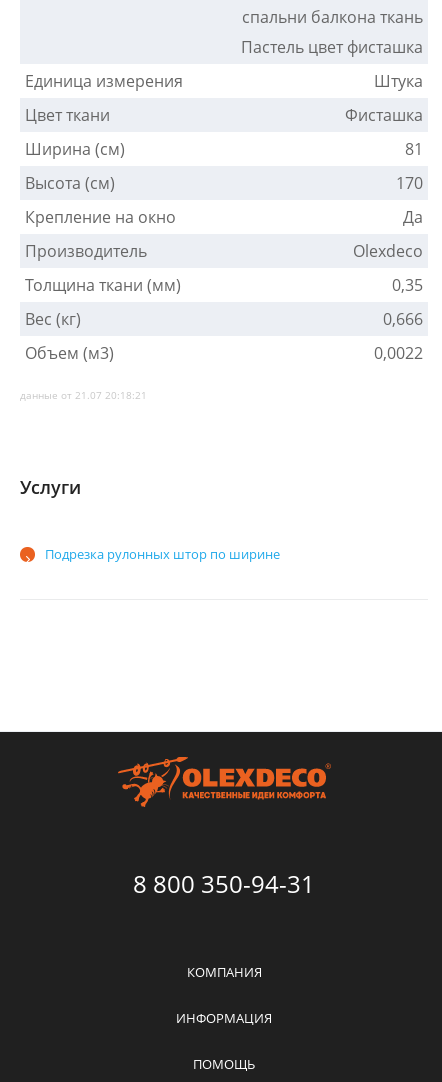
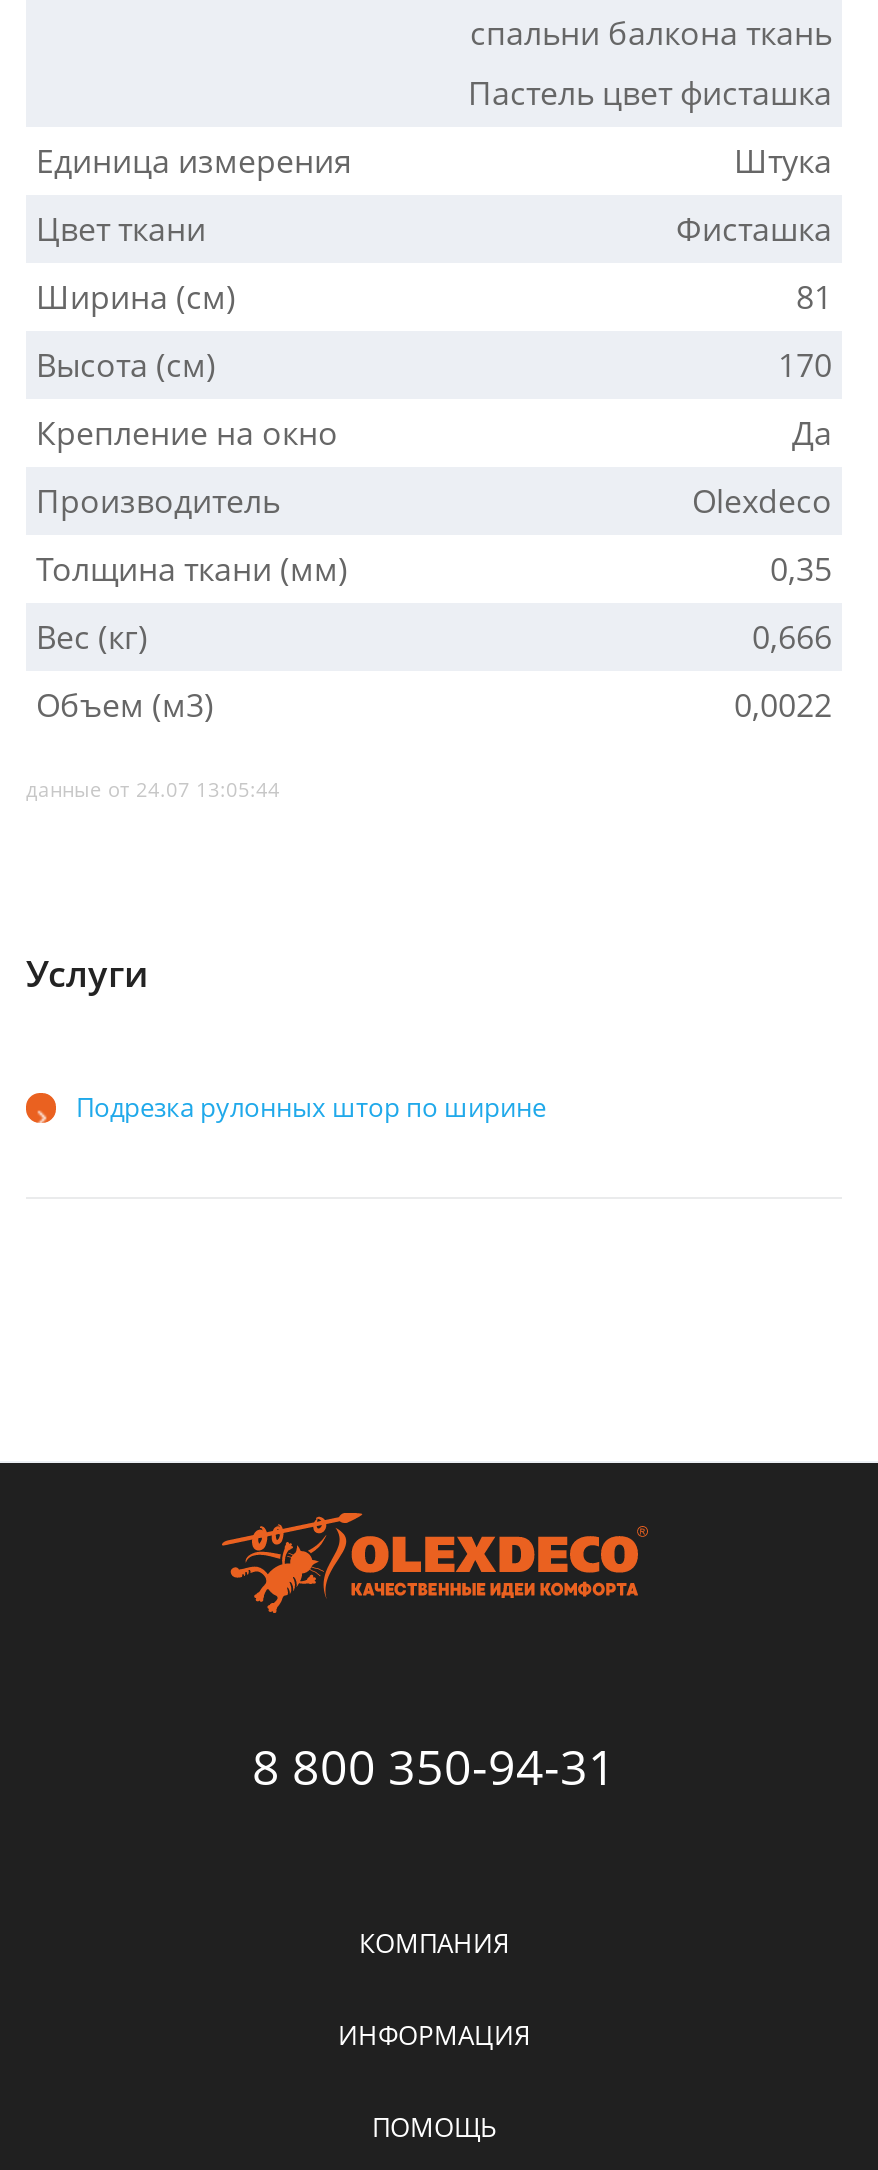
[20,387,147,401] данные от 21.07 20:18:21 -> [26,774,280,802] данные от 24.07 13:05:44

